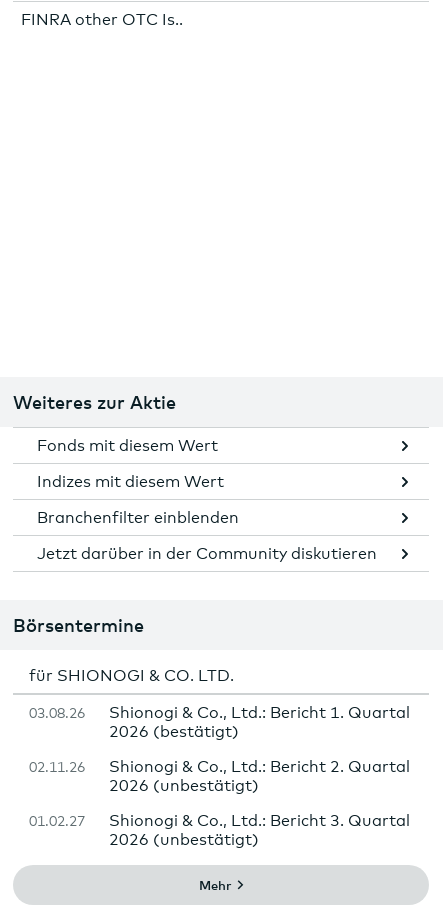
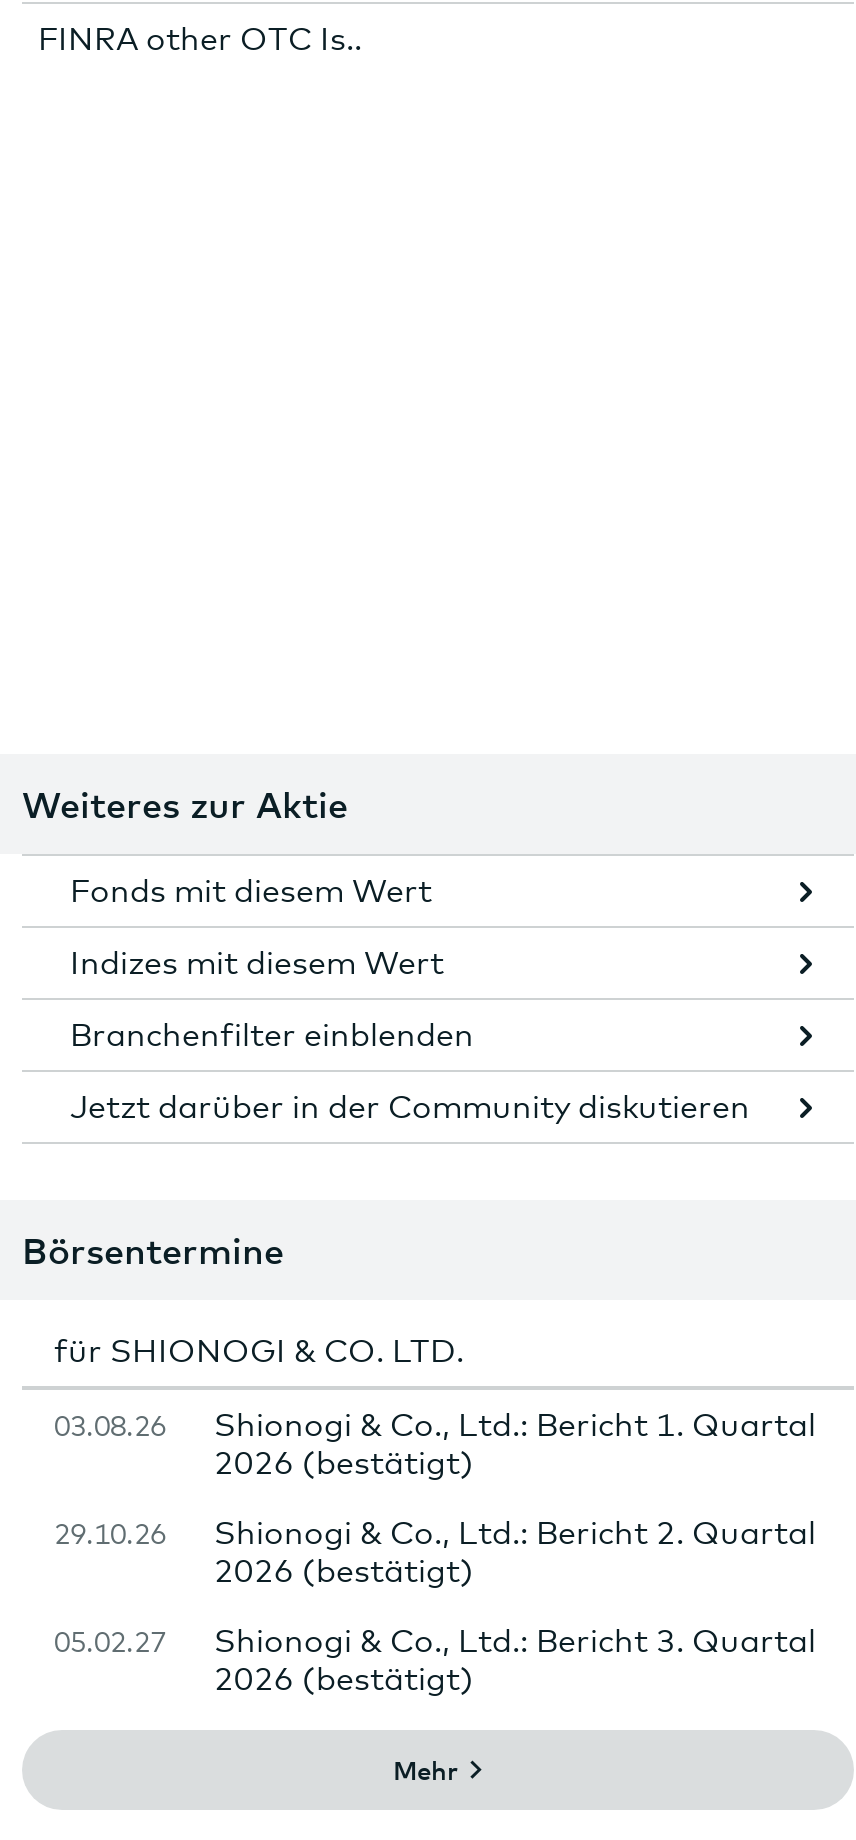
[29,757,410,776] 02.11.26 Shionogi & Co., Ltd.: Bericht 2. Quartal -> [54,1514,816,1552] 29.10.26 Shionogi & Co., Ltd.: Bericht 2. Quartal
[109,776,259,795] 2026 (unbestätigt) -> [214,1552,474,1590] 2026 (bestätigt)
[29,811,410,830] 01.02.27 Shionogi & Co., Ltd.: Bericht 3. Quartal -> [54,1622,816,1660] 05.02.27 Shionogi & Co., Ltd.: Bericht 3. Quartal
[109,830,259,849] 2026 (unbestätigt) -> [214,1660,474,1698] 2026 (bestätigt)

